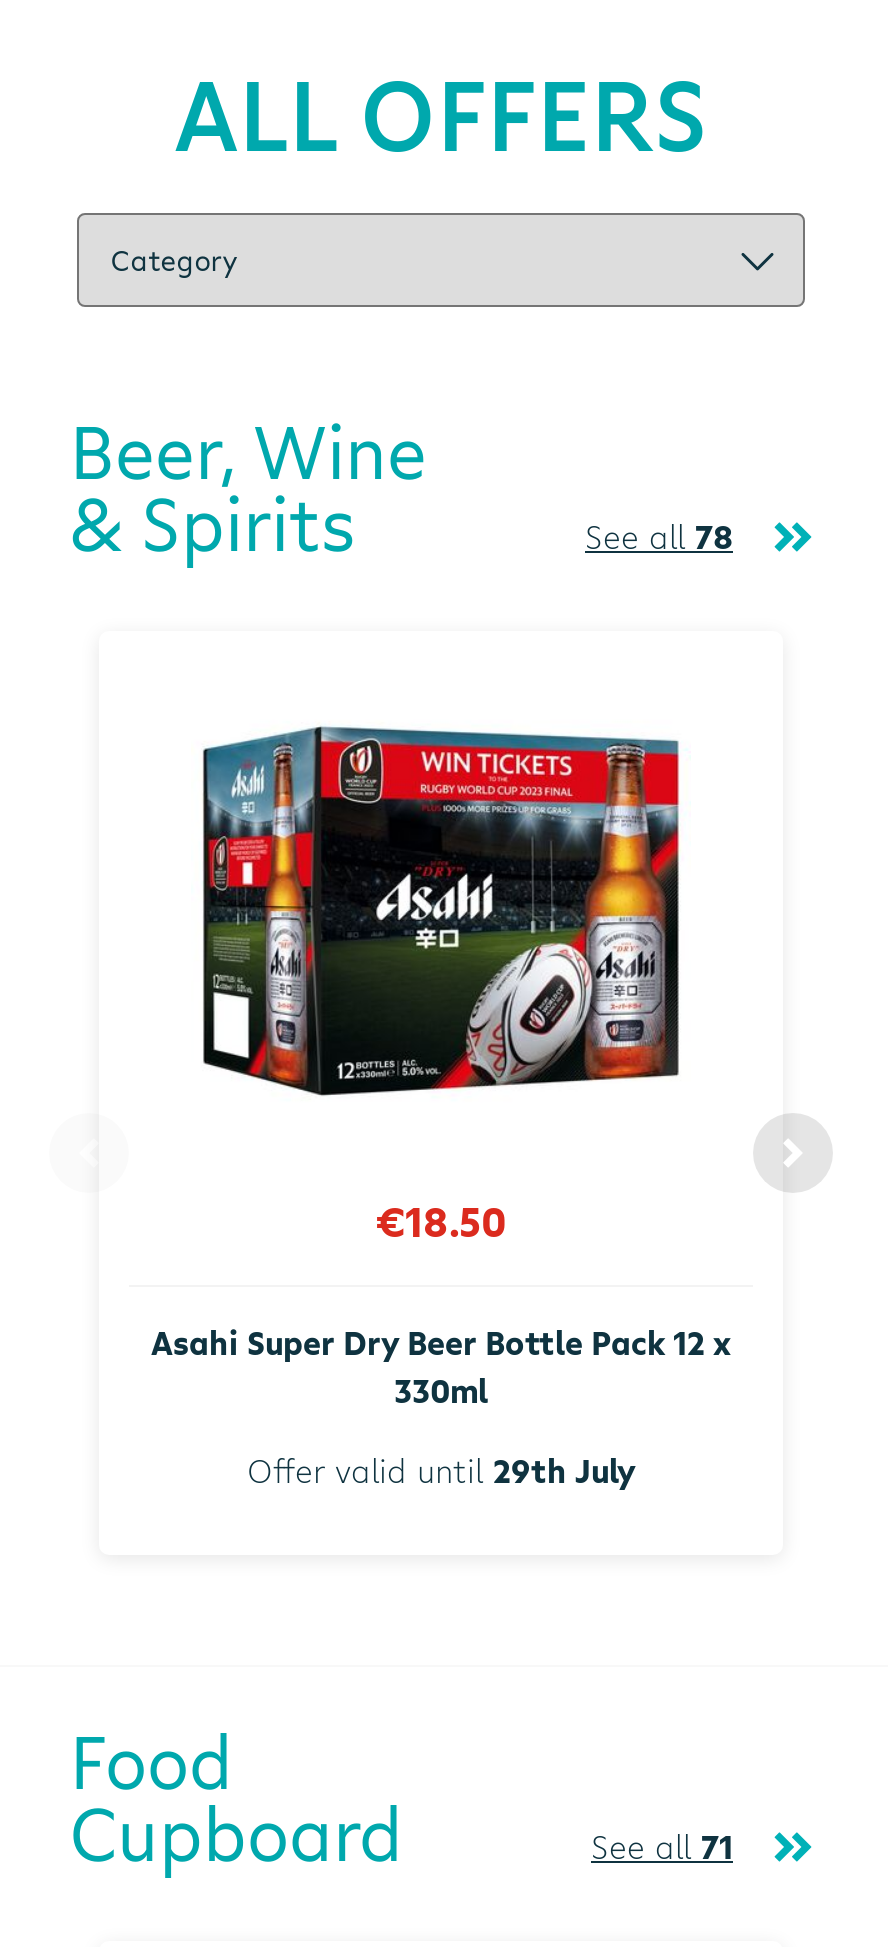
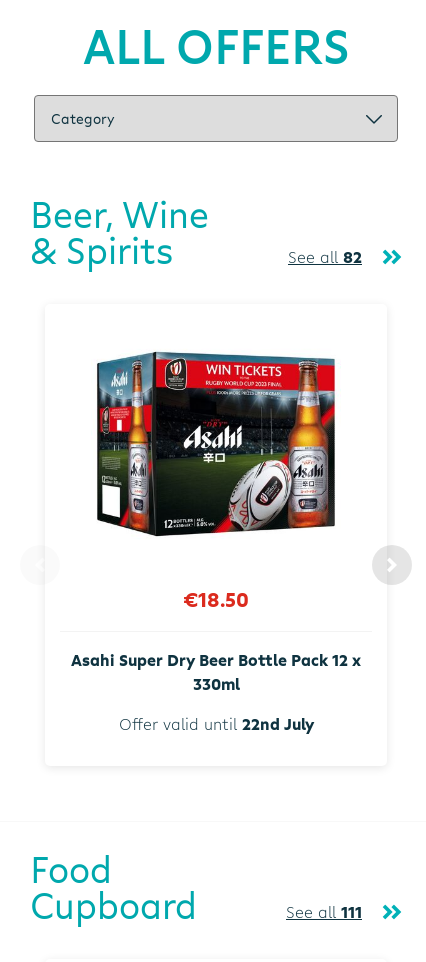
[585,515,733,559] See all 78 -> [288,246,362,268] See all 82
[247,1448,635,1492] Offer valid until 29th July -> [118,713,313,735] Offer valid until 22nd July
[591,1824,733,1868] See all 71 -> [286,901,362,923] See all 111

